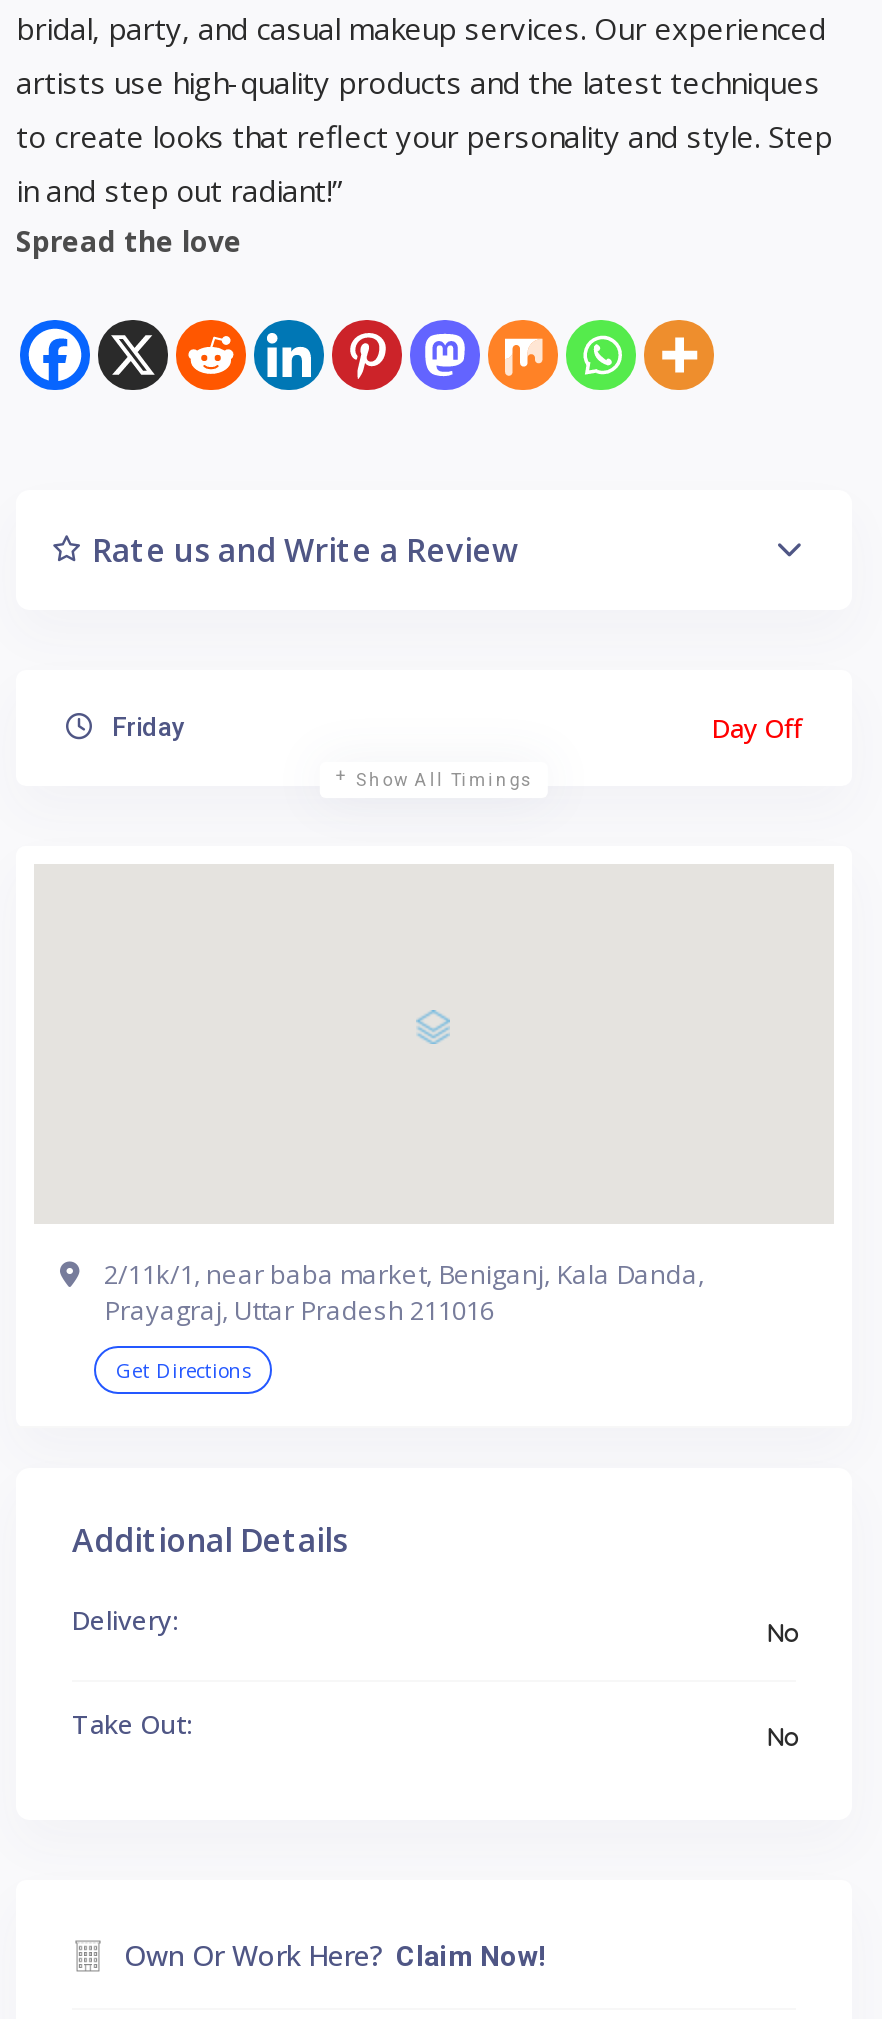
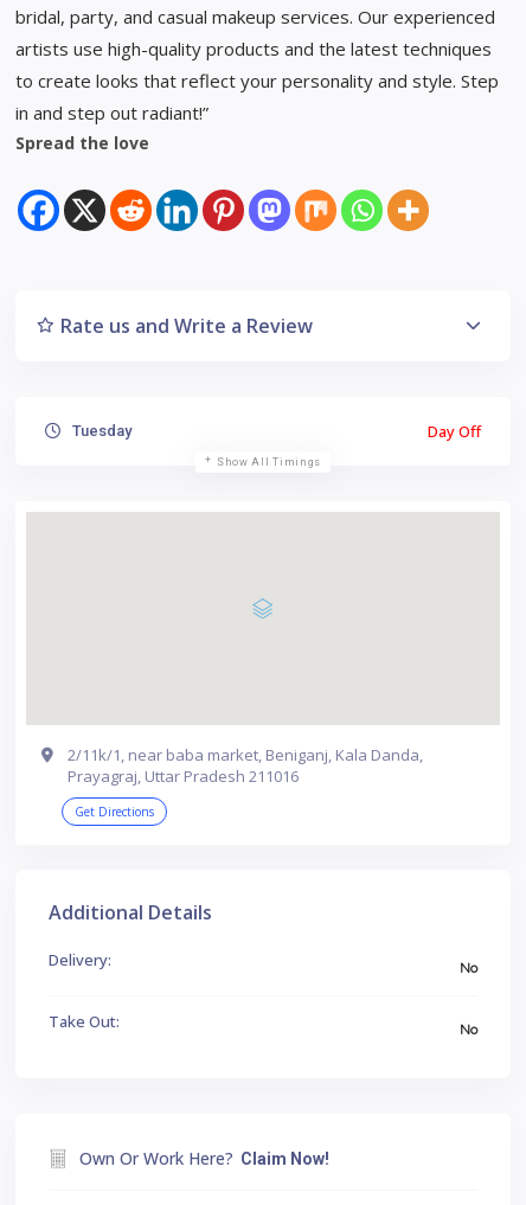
[106,712,184,742] Friday -> [69,422,131,440] Tuesday

